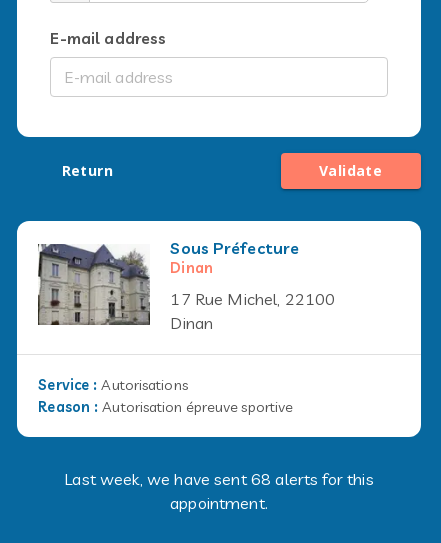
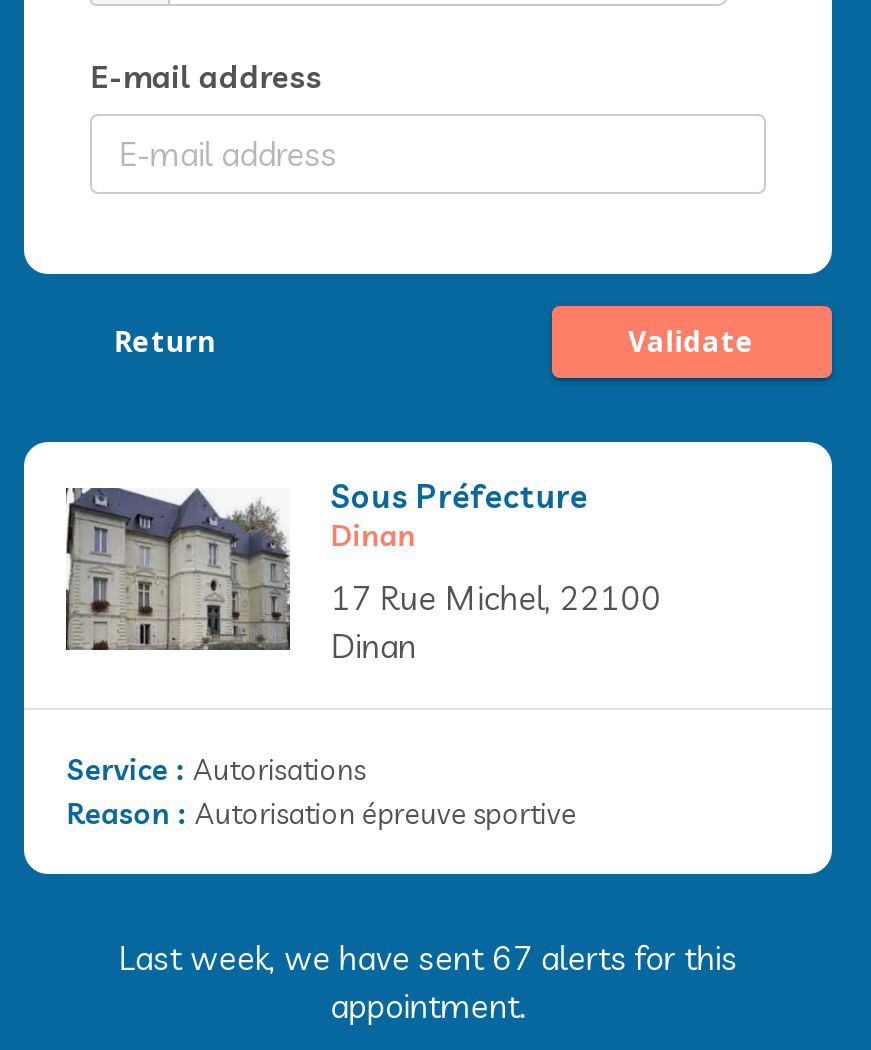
[64,469,374,489] Last week, we have sent 68 alerts for this -> [119,938,737,978] Last week, we have sent 67 alerts for this

